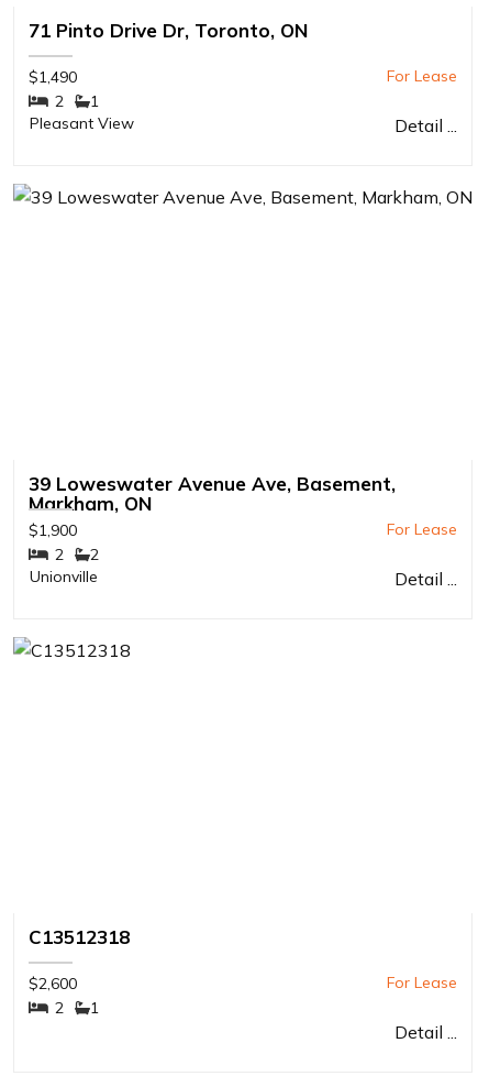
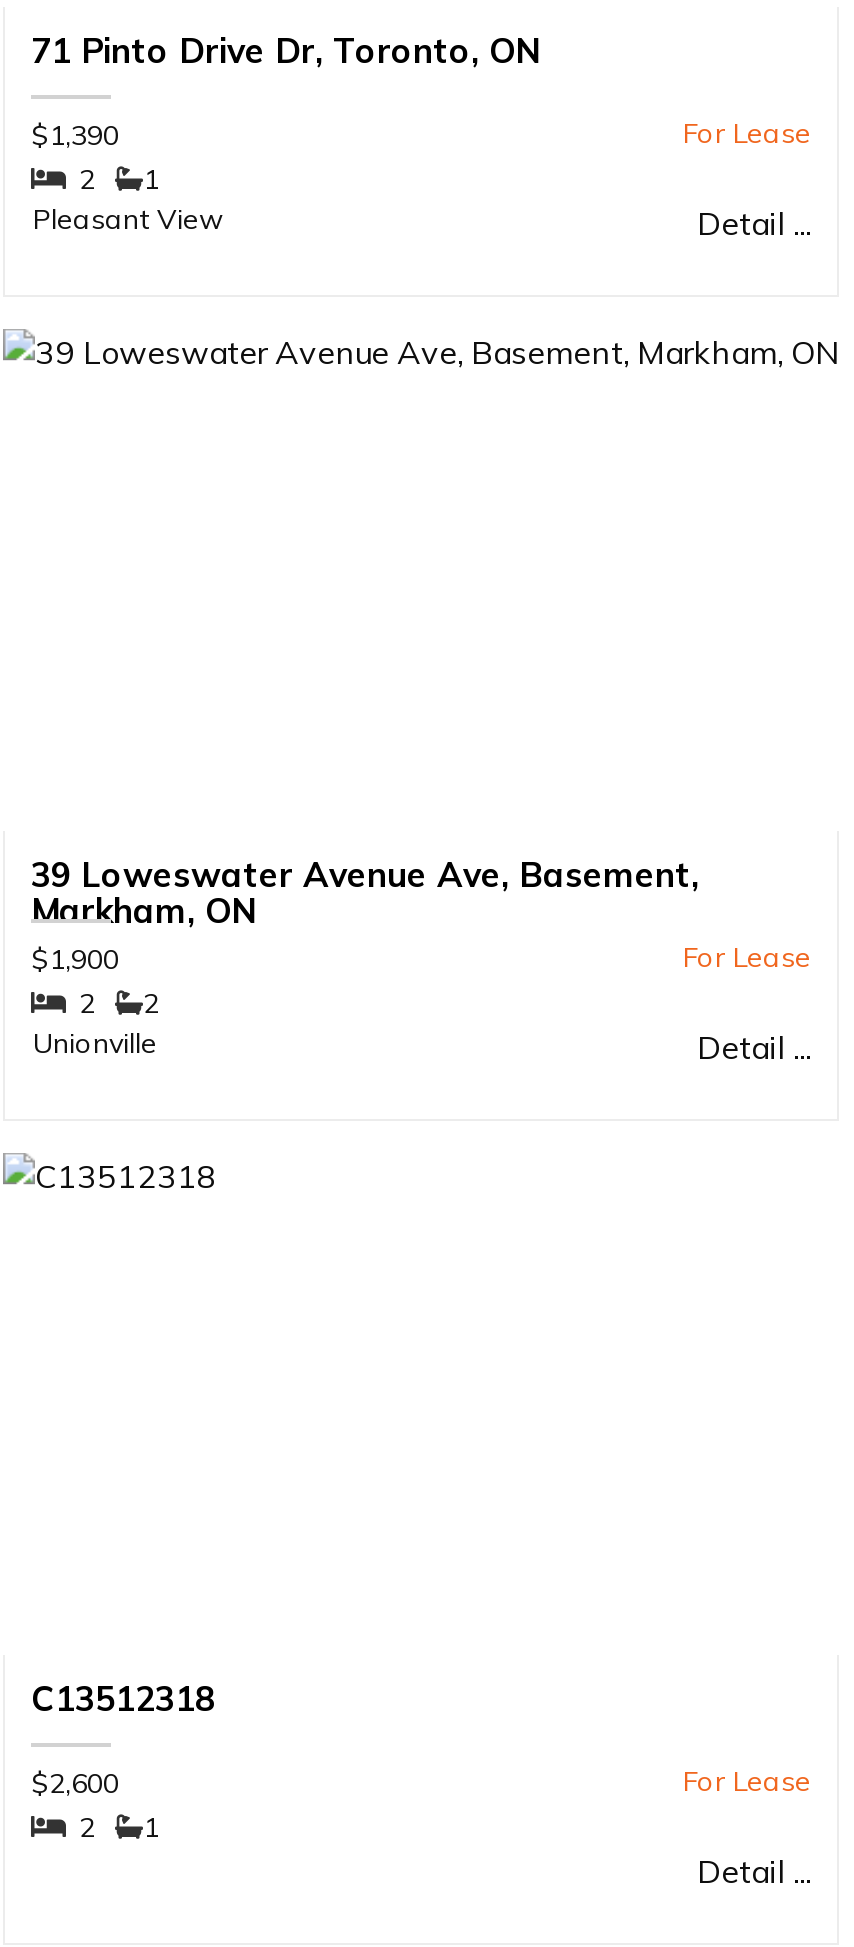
[29,67,77,87] $1,490 -> [31,117,119,153] $1,390

